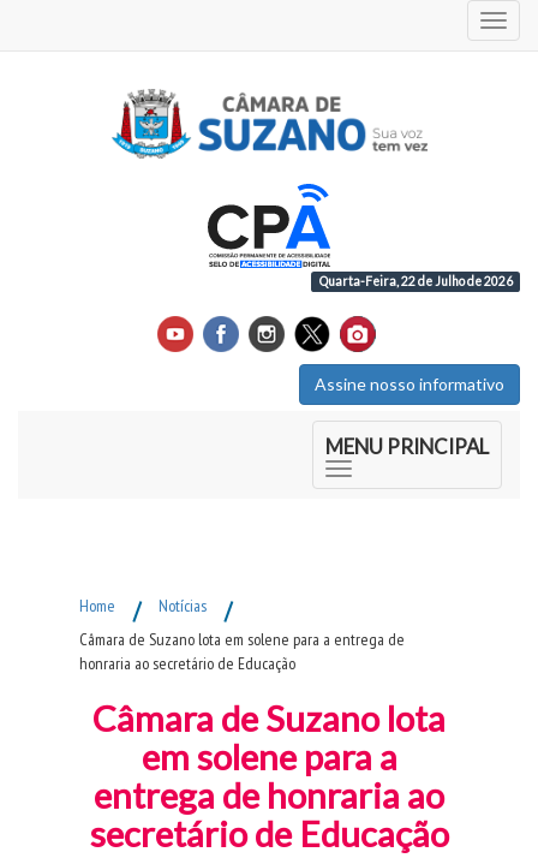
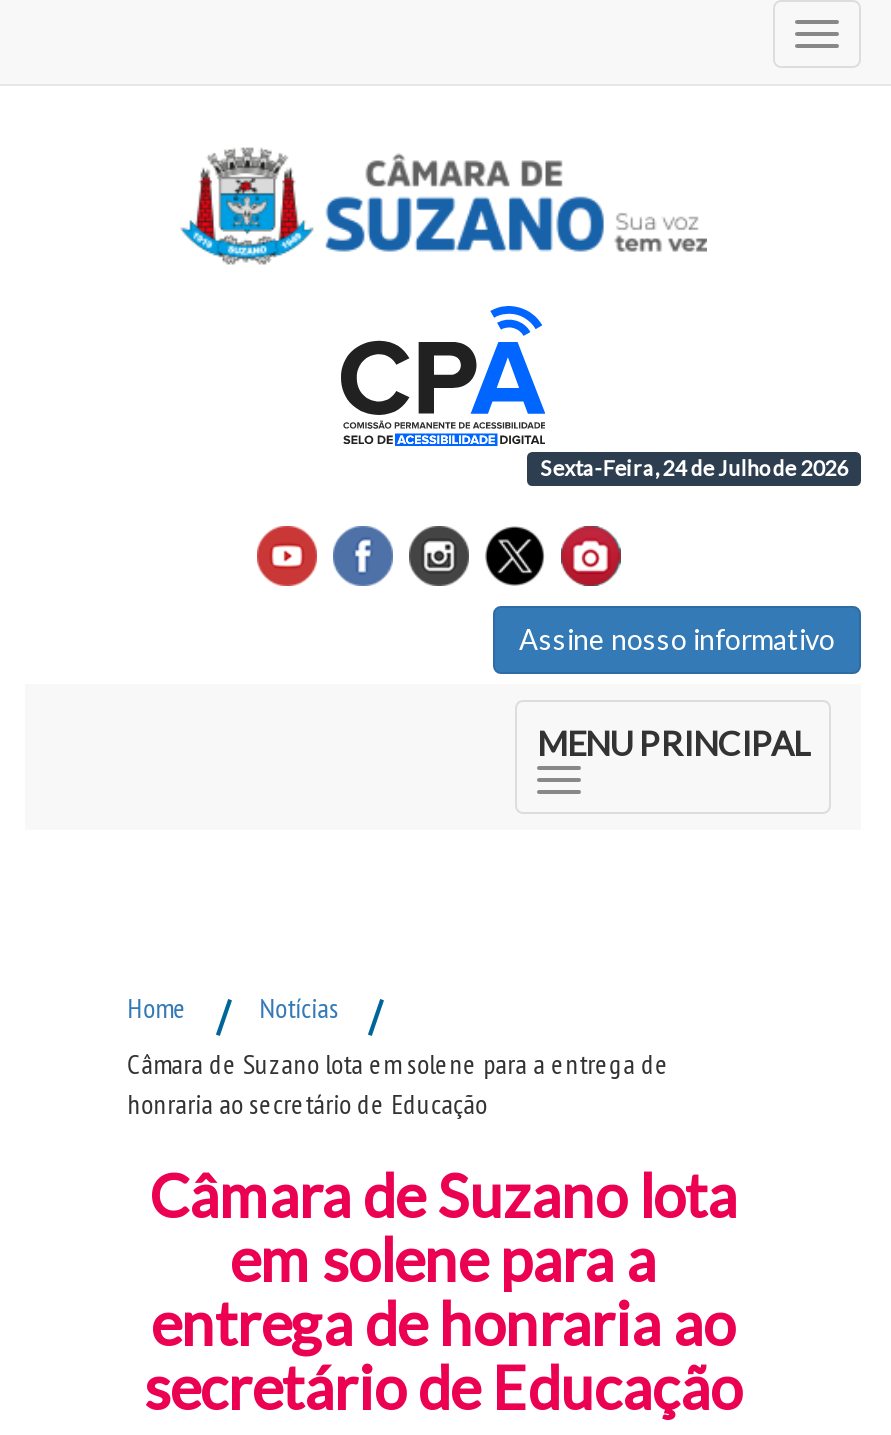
[319,274,512,288] Quarta-Feira, 22 de Julho de 2026 -> [540,456,848,480] Sexta-Feira, 24 de Julho de 2026

